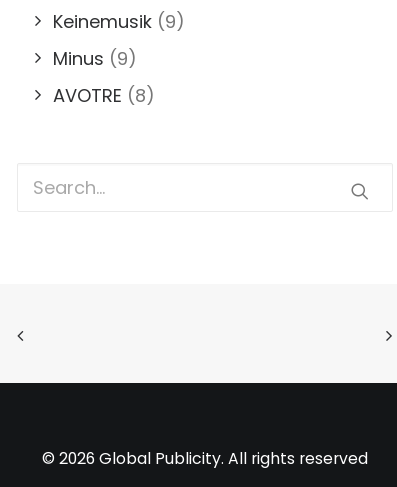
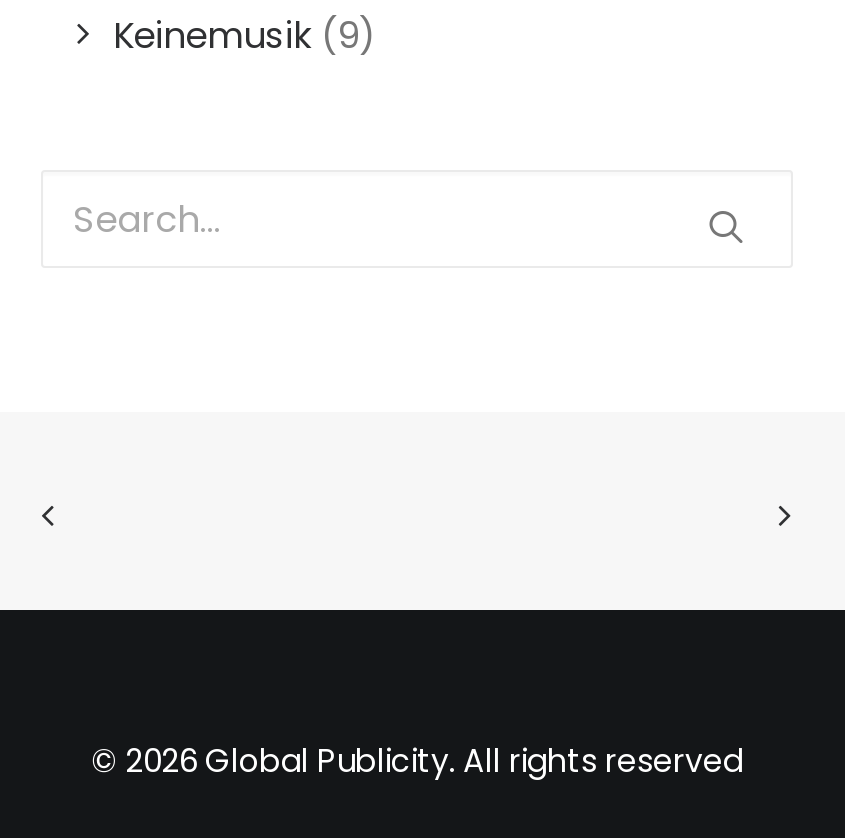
[53,46,155,108] Minus (9) | AVOTRE (8) -> none

